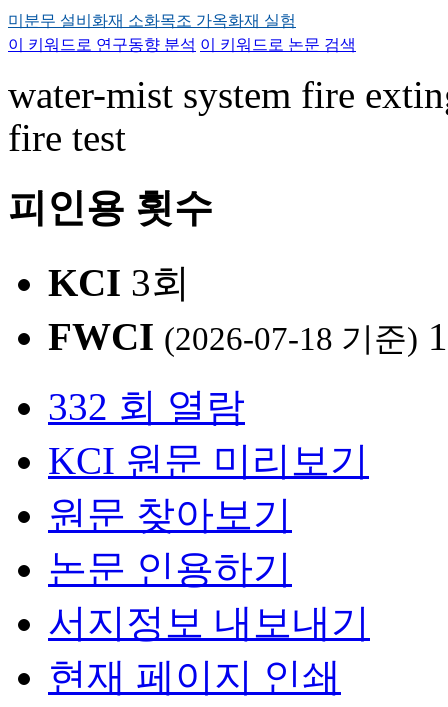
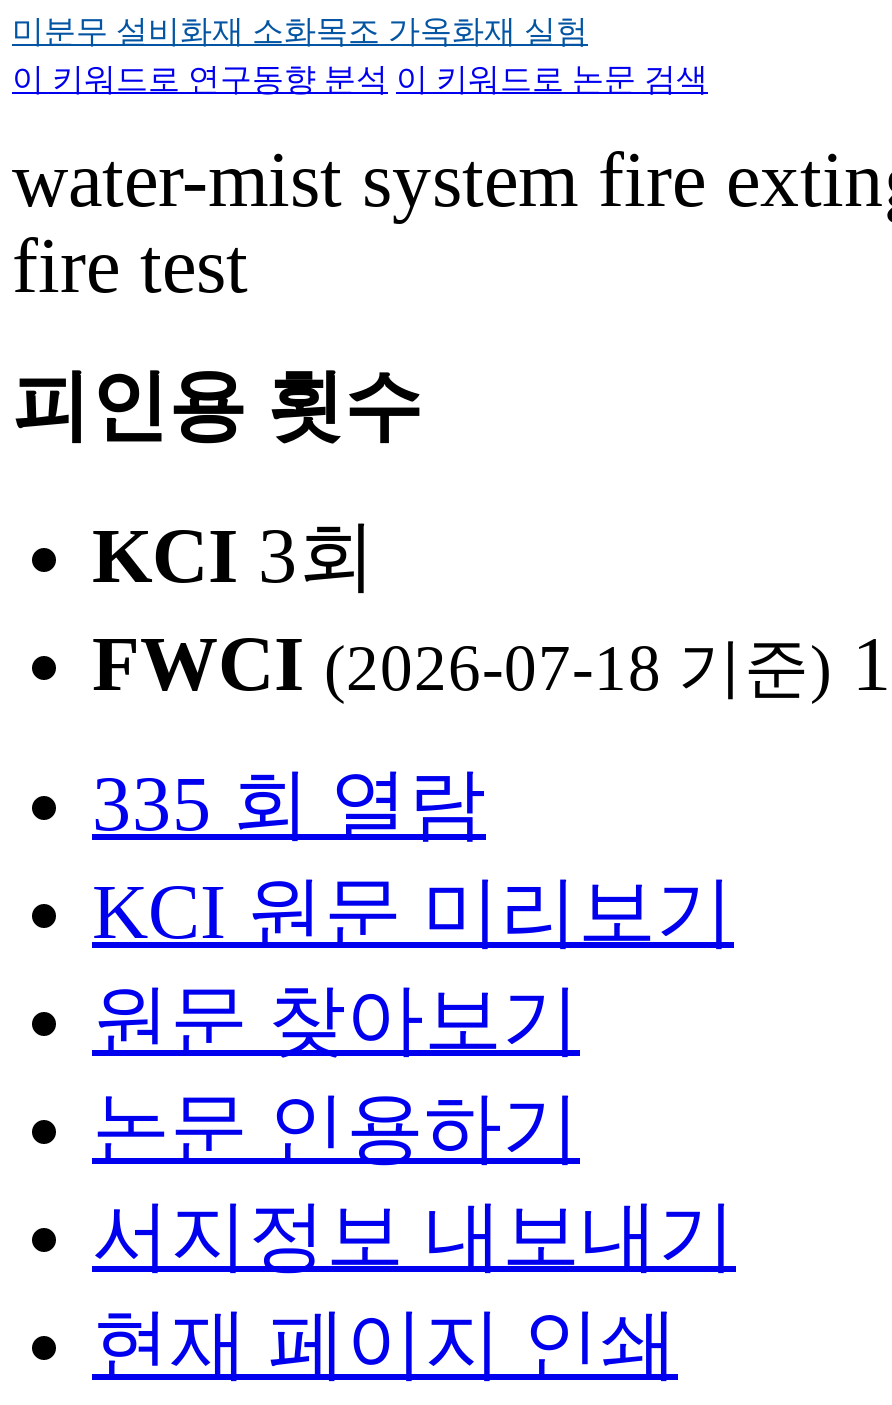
[48,385,245,428] 332 회 열람 -> [92,760,486,846] 335 회 열람

